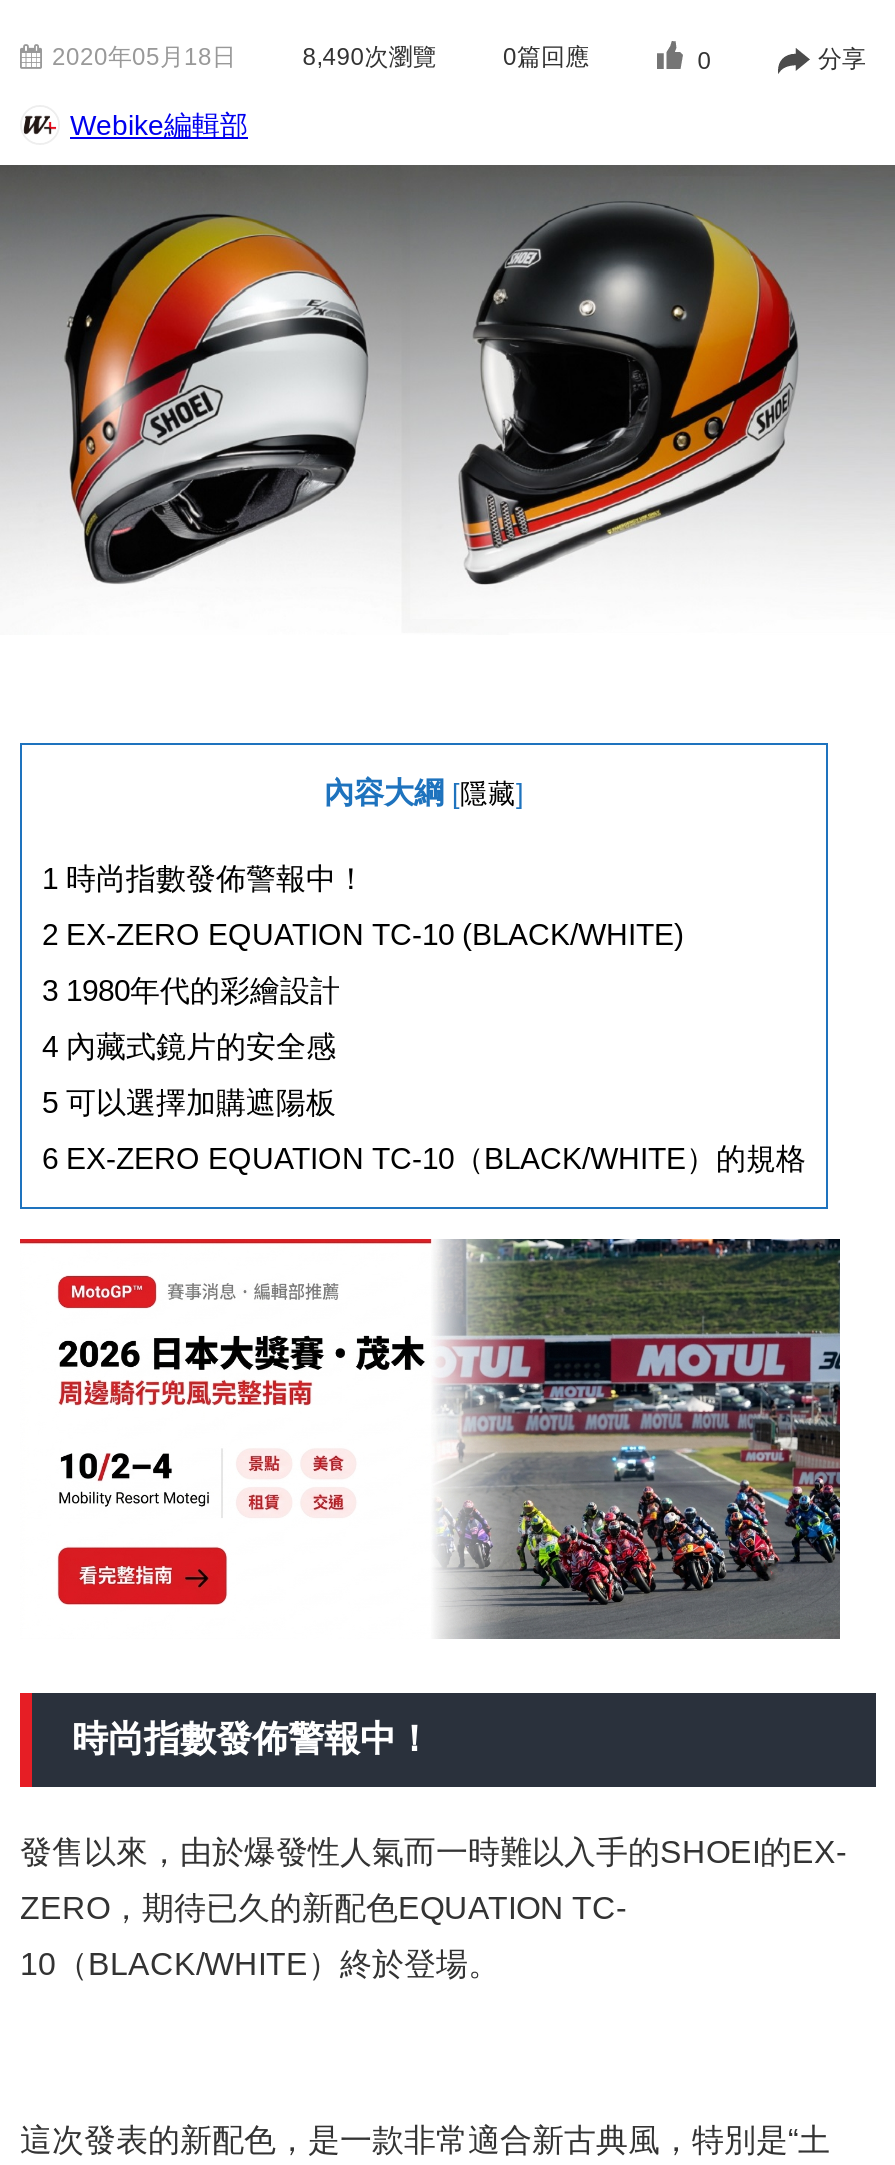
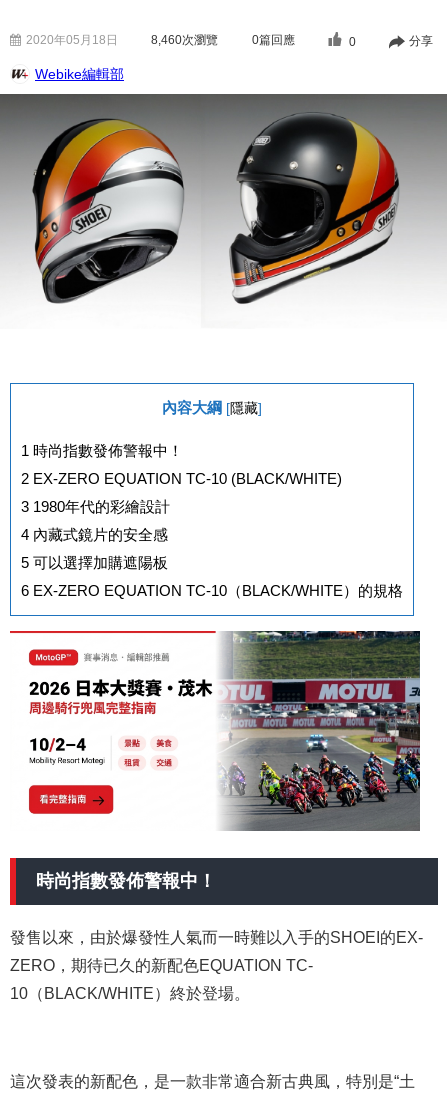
[302,46,436,70] 8,490次瀏覽 -> [151,34,218,46] 8,460次瀏覽

